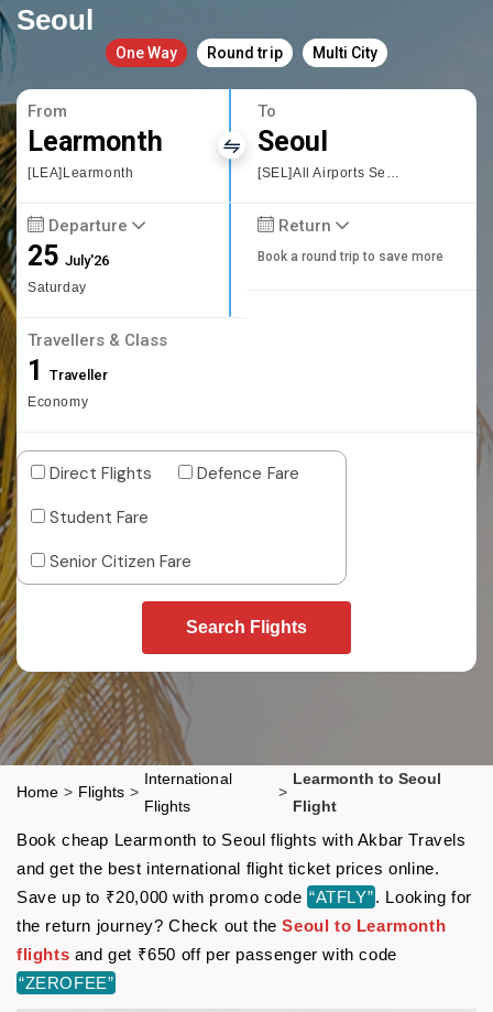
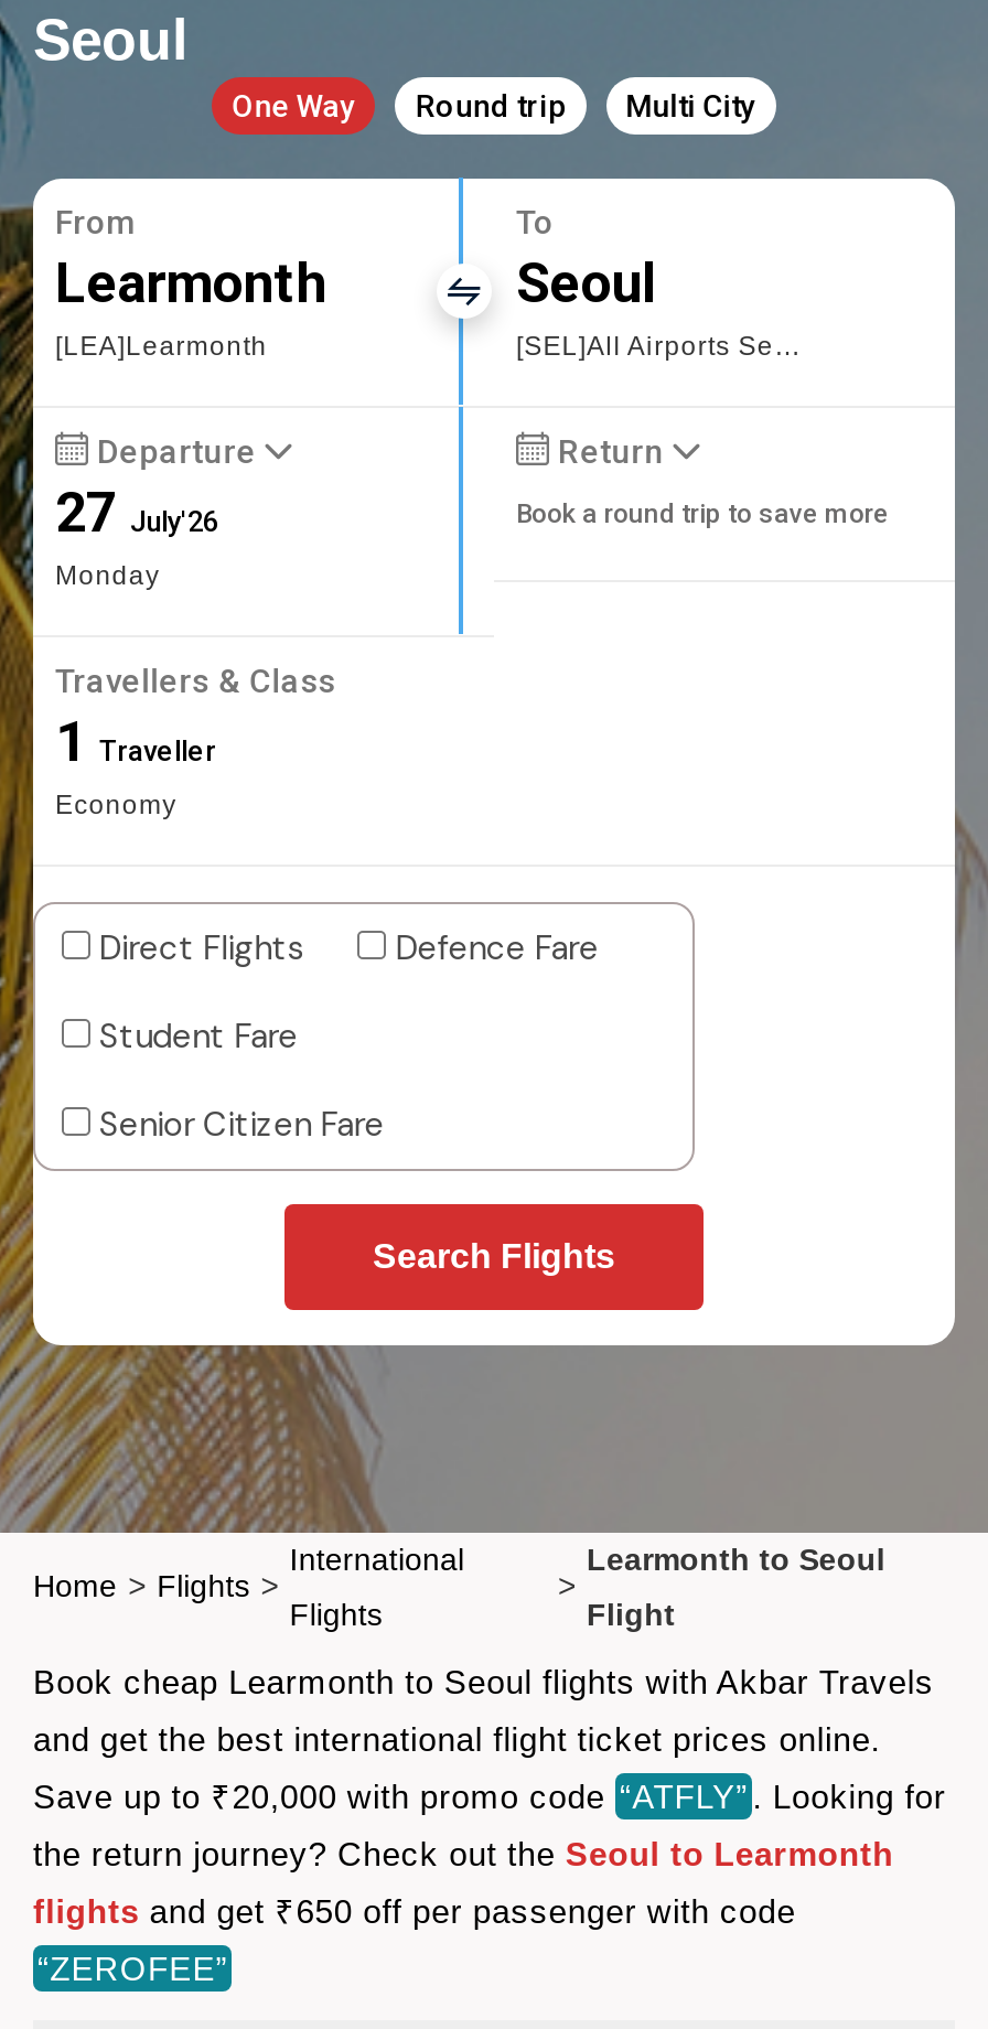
[28,240,109,295] 25 July'26 | Saturday -> [55,481,218,591] 27 July'26 | Monday

